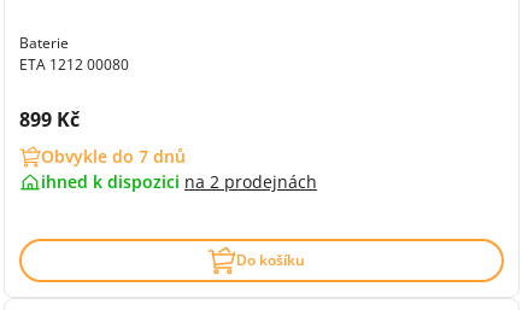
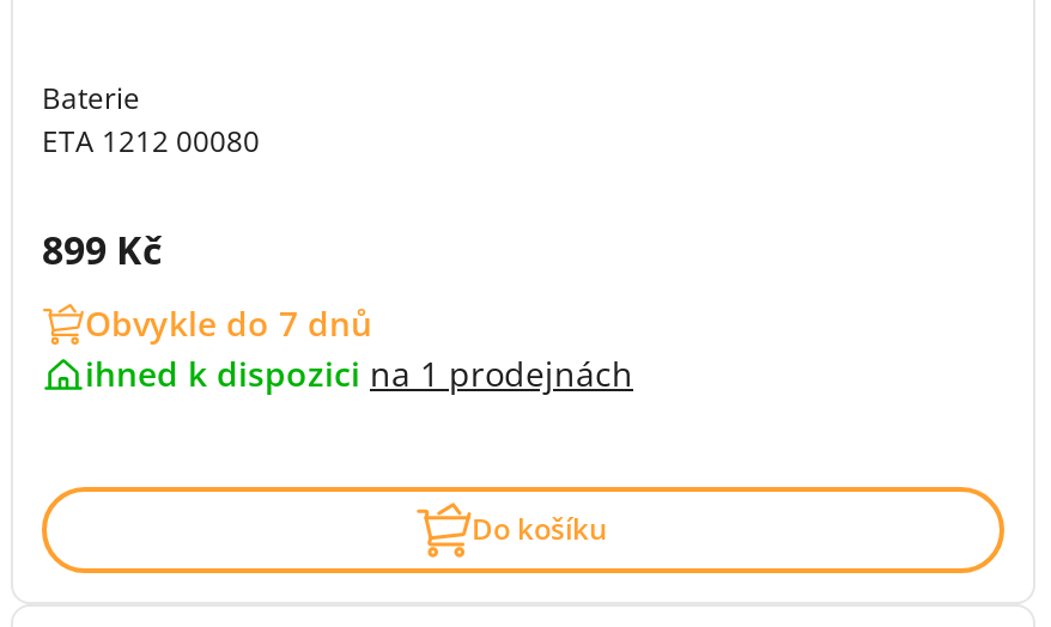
[41,170,317,193] ihned k dispozici na 2 prodejnách -> [85,351,633,396] ihned k dispozici na 1 prodejnách

